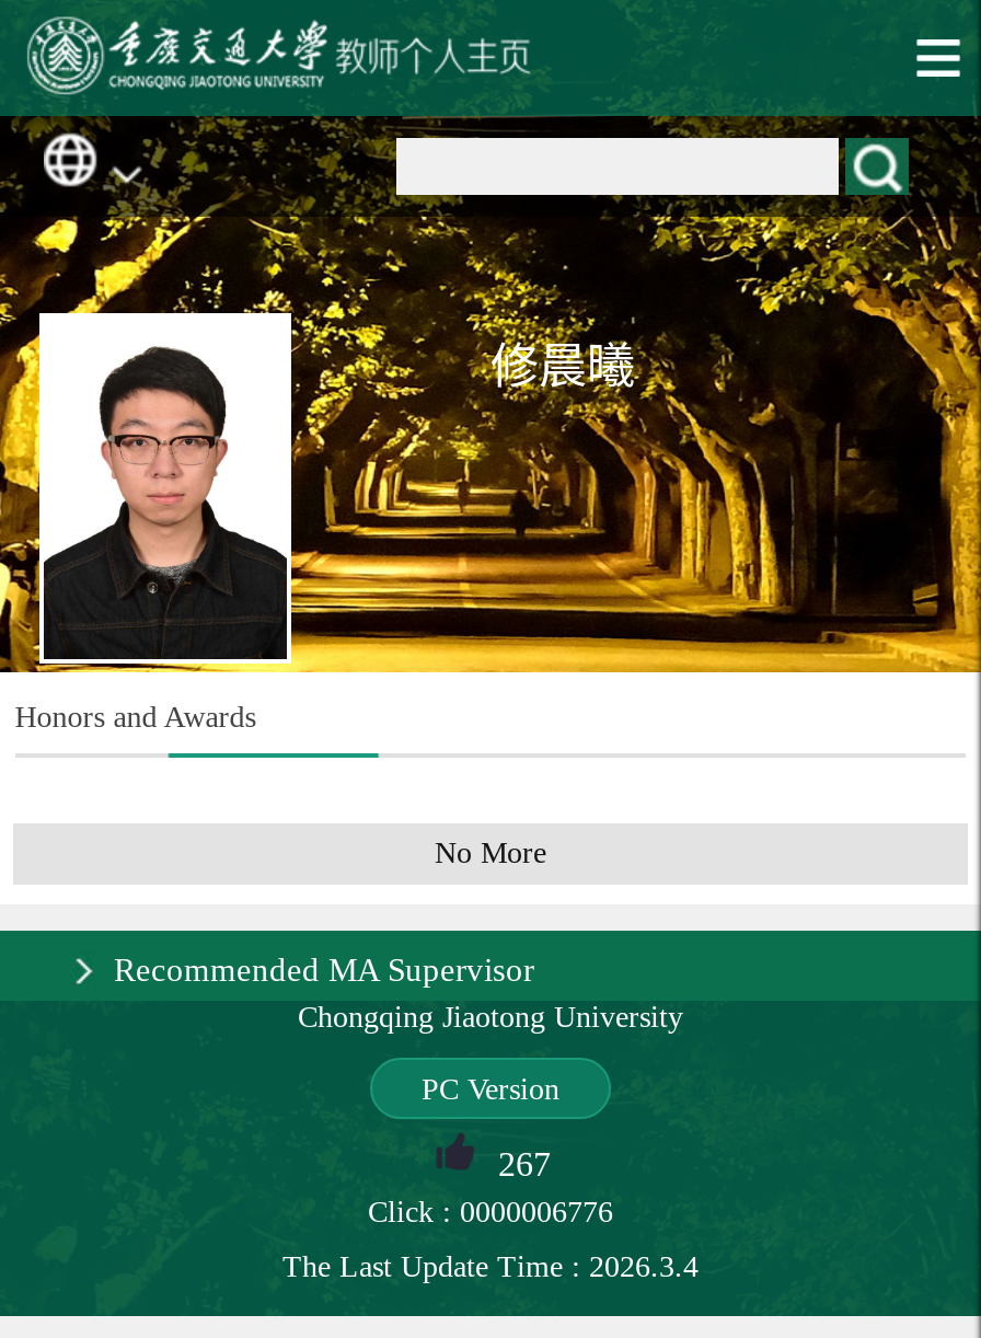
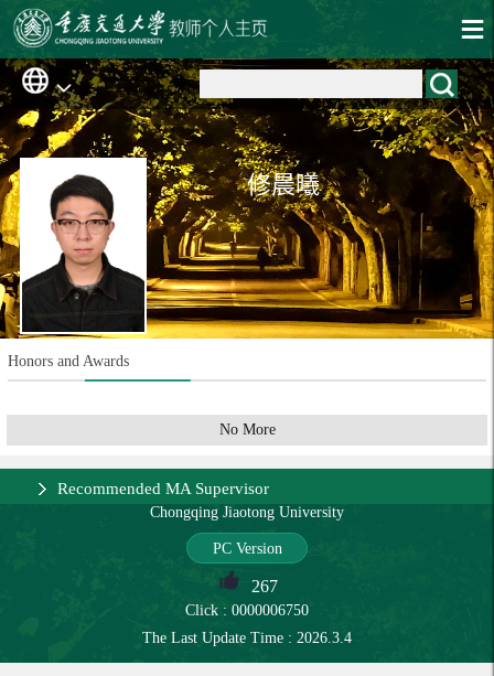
[368,1196,613,1229] Click : 0000006776 -> [185,602,309,619] Click : 0000006750

